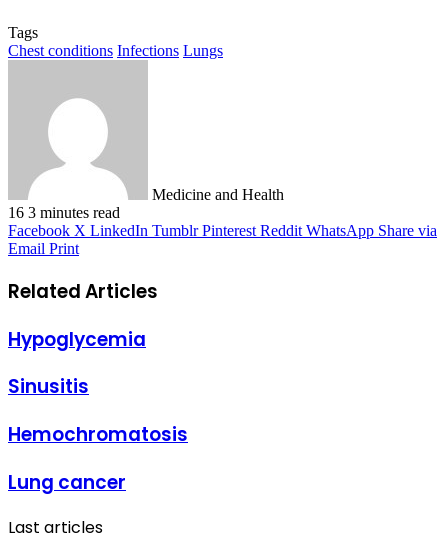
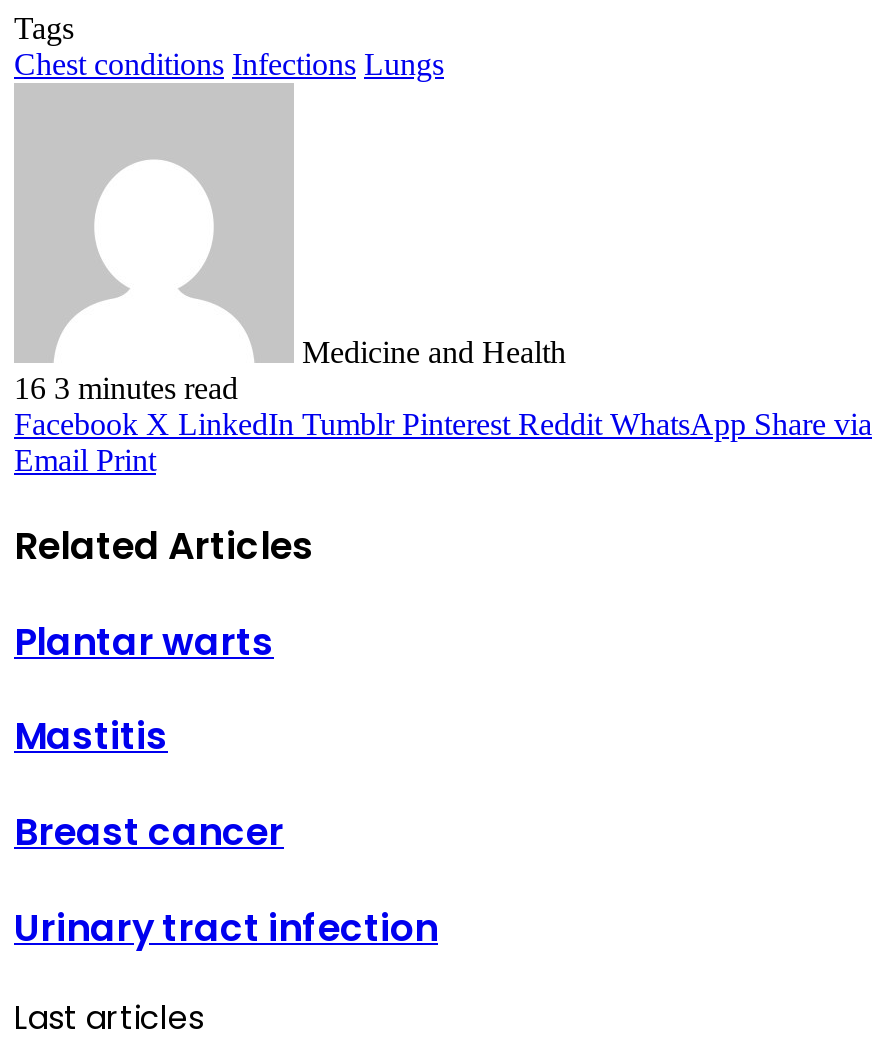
[8,325,146,352] Hypoglycemia -> [14,614,274,668] Plantar warts
[8,373,89,400] Sinusitis -> [14,709,168,763] Mastitis
[8,421,188,448] Hemochromatosis -> [14,805,284,859] Breast cancer
[8,469,126,496] Lung cancer -> [14,900,438,954] Urinary tract infection

